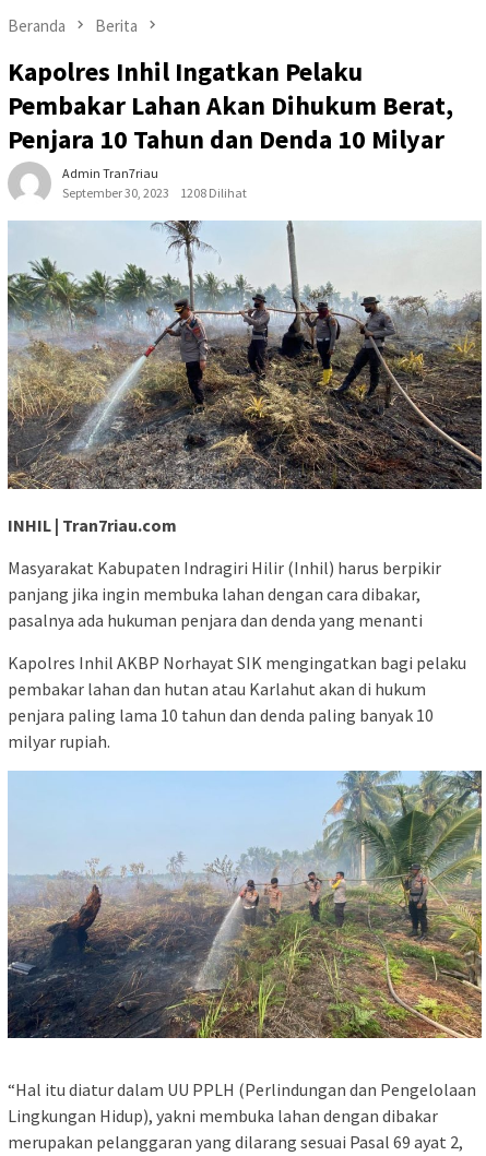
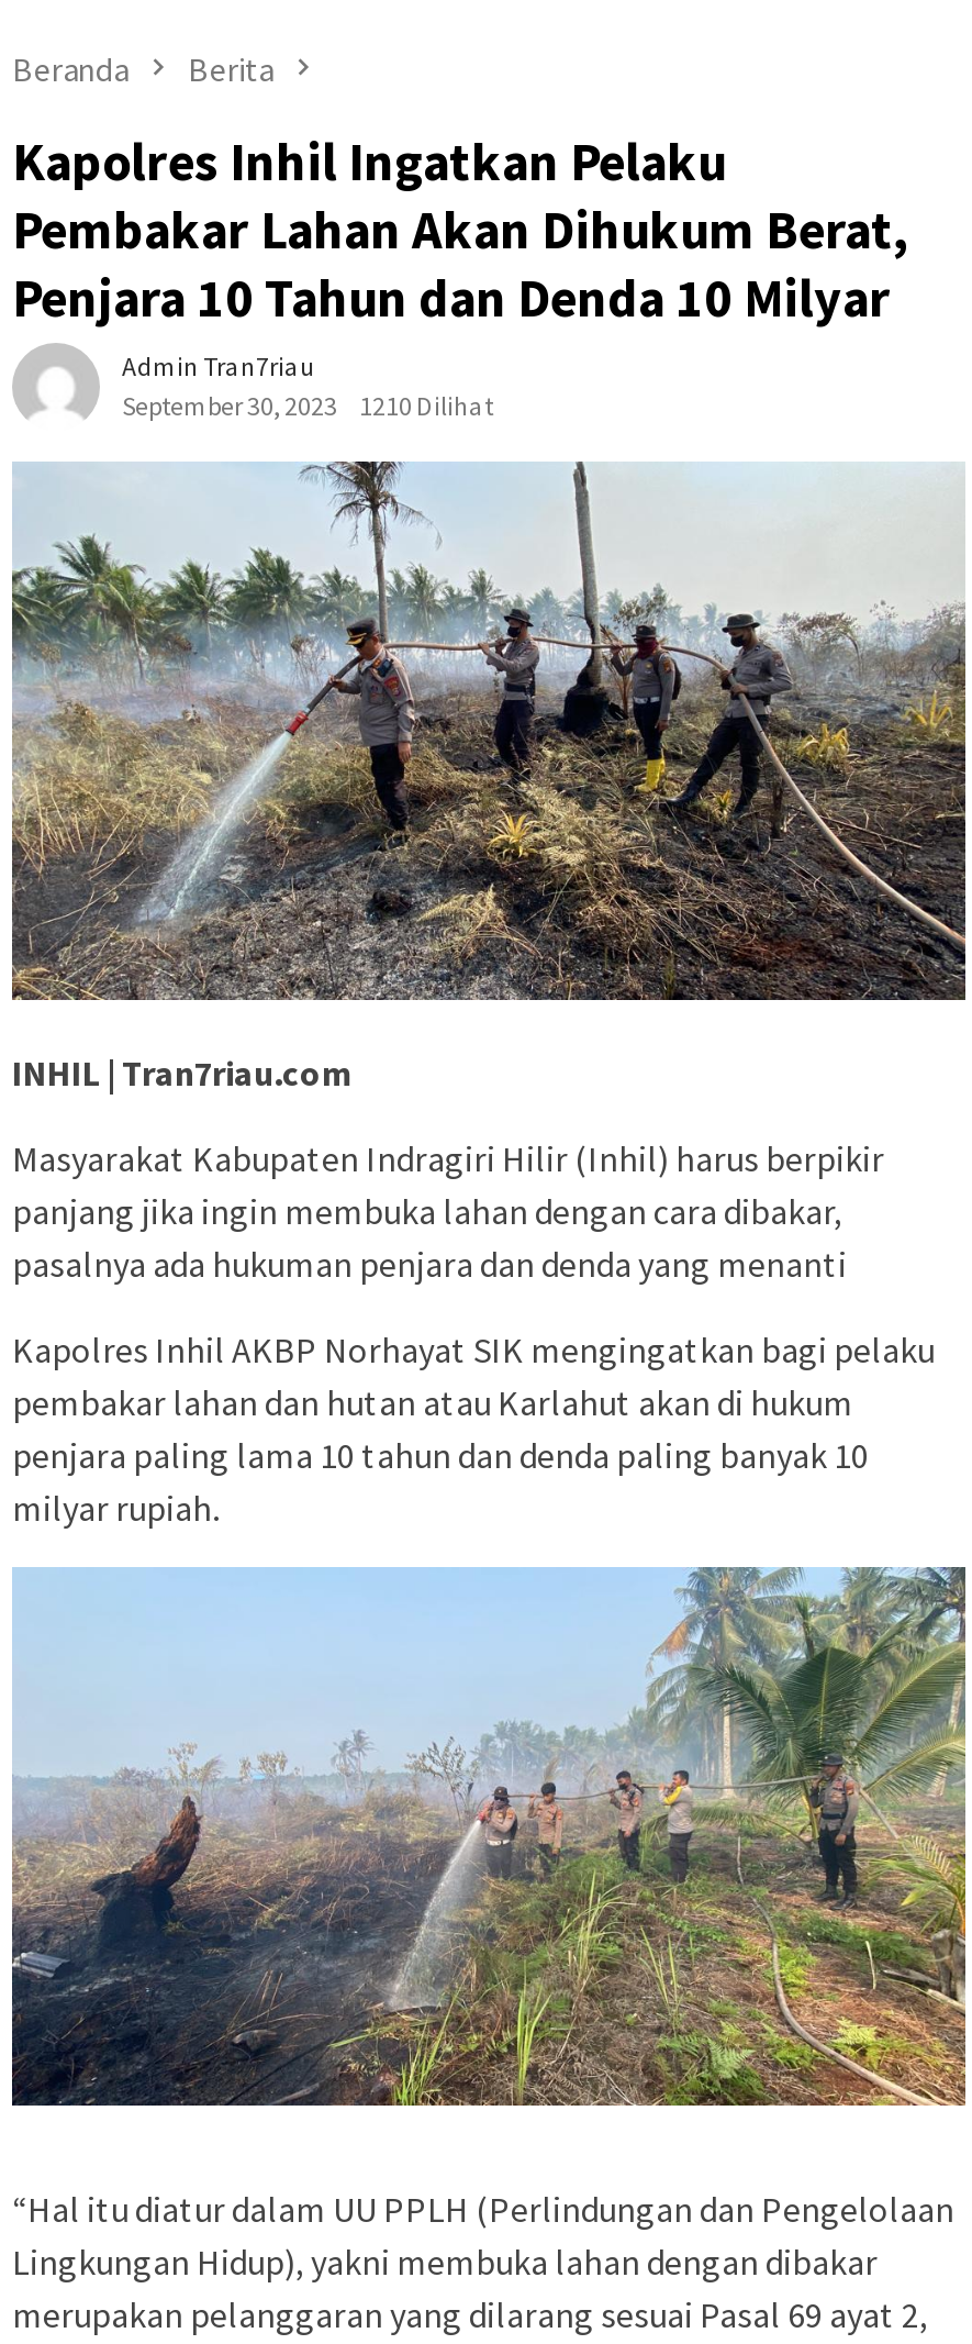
[62,185,247,201] September 30, 2023 1208 Dilihat -> [122,390,493,423] September 30, 2023 1210 Dilihat

